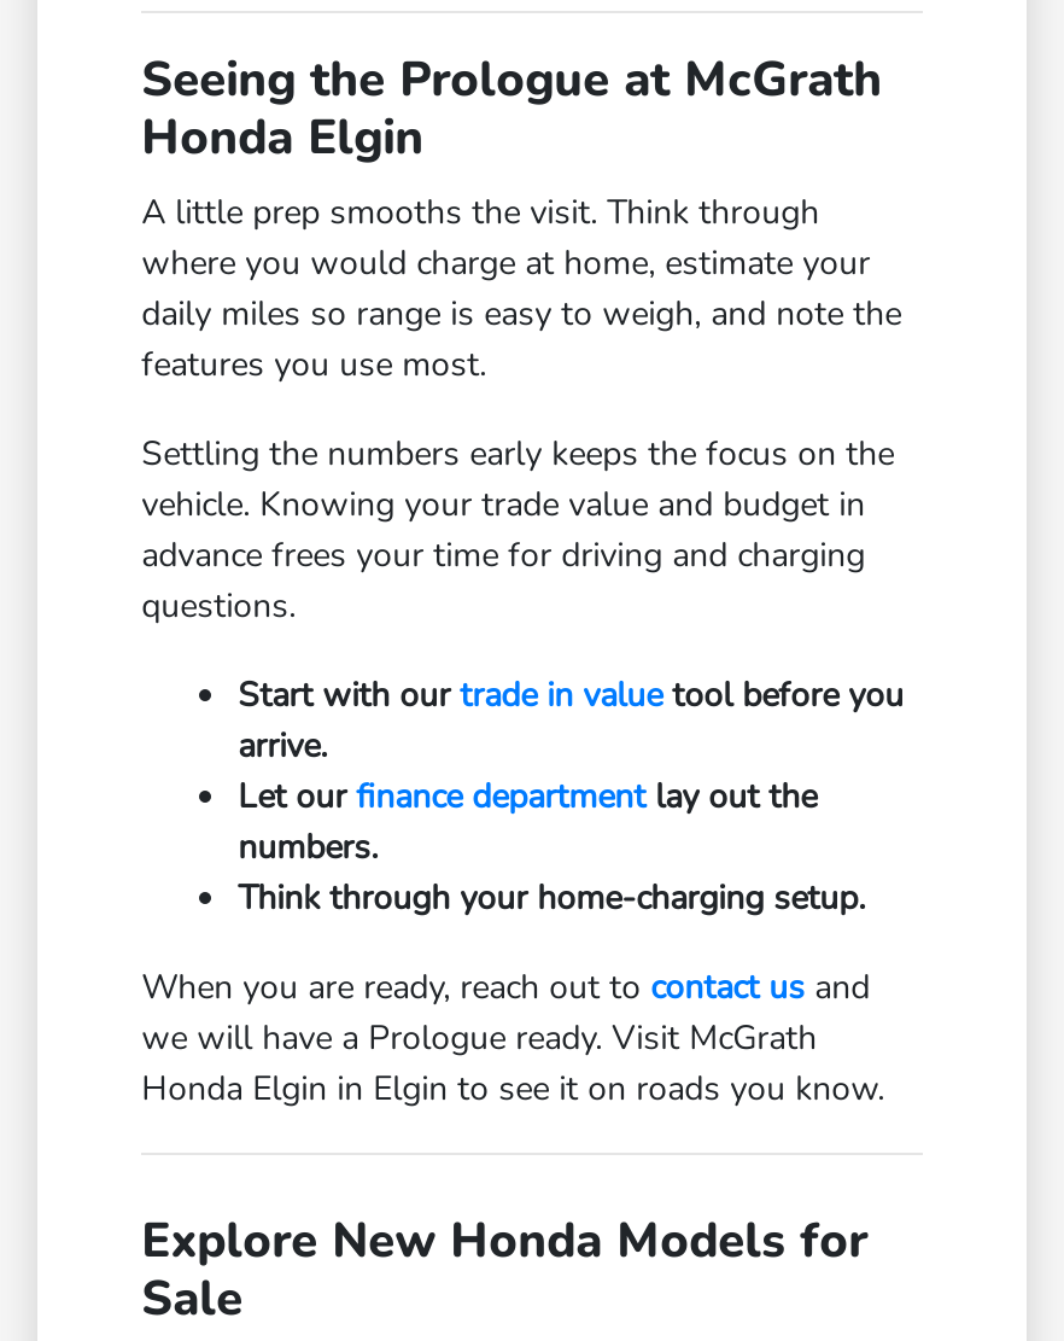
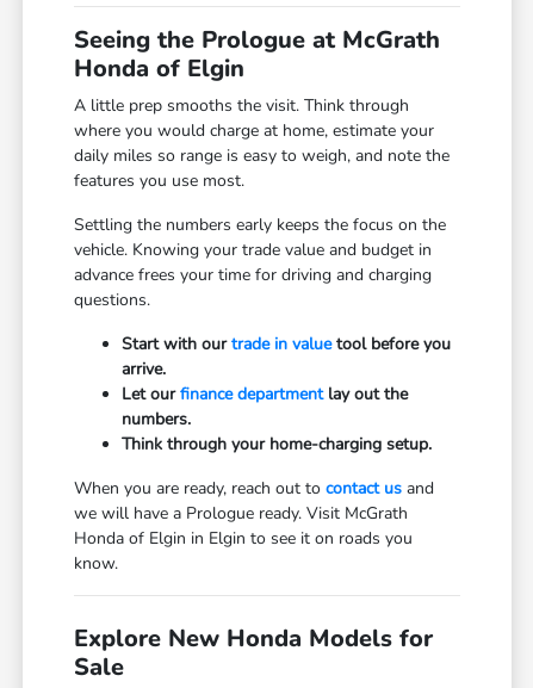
[141,105,424,170] Honda Elgin -> [74,52,245,84] Honda of Elgin
[141,1065,884,1111] Honda Elgin in Elgin to see it on roads you know. -> [74,527,413,574] Honda of Elgin in Elgin to see it on roads you | know.

